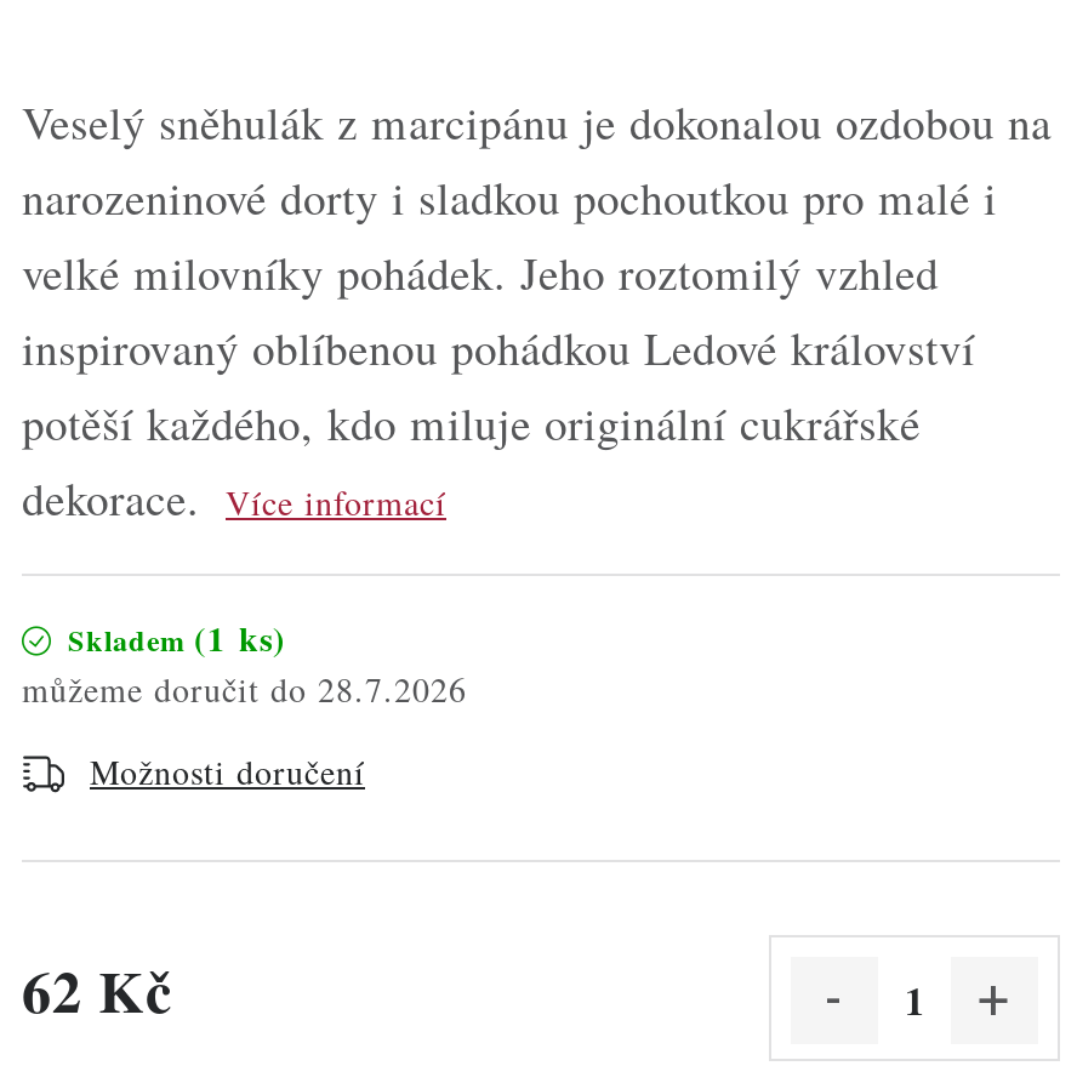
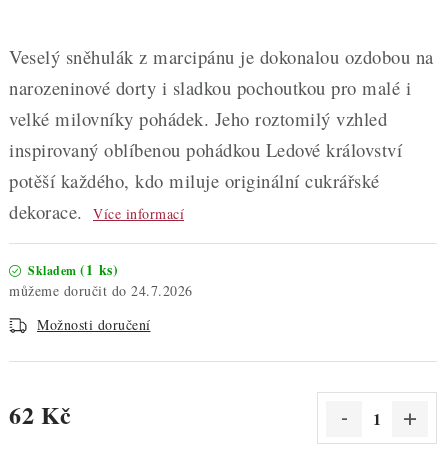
[318,666,467,712] 28.7.2026 -> [131,281,192,300] 24.7.2026

